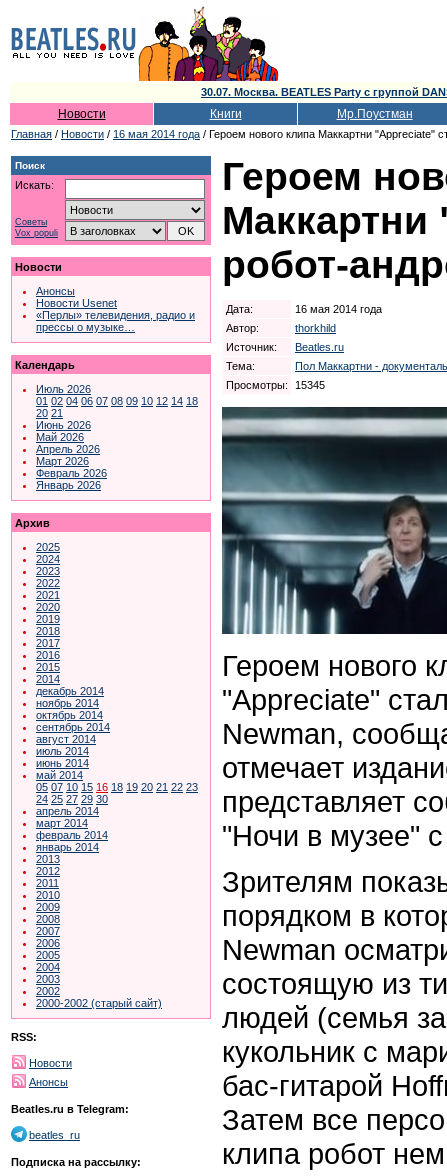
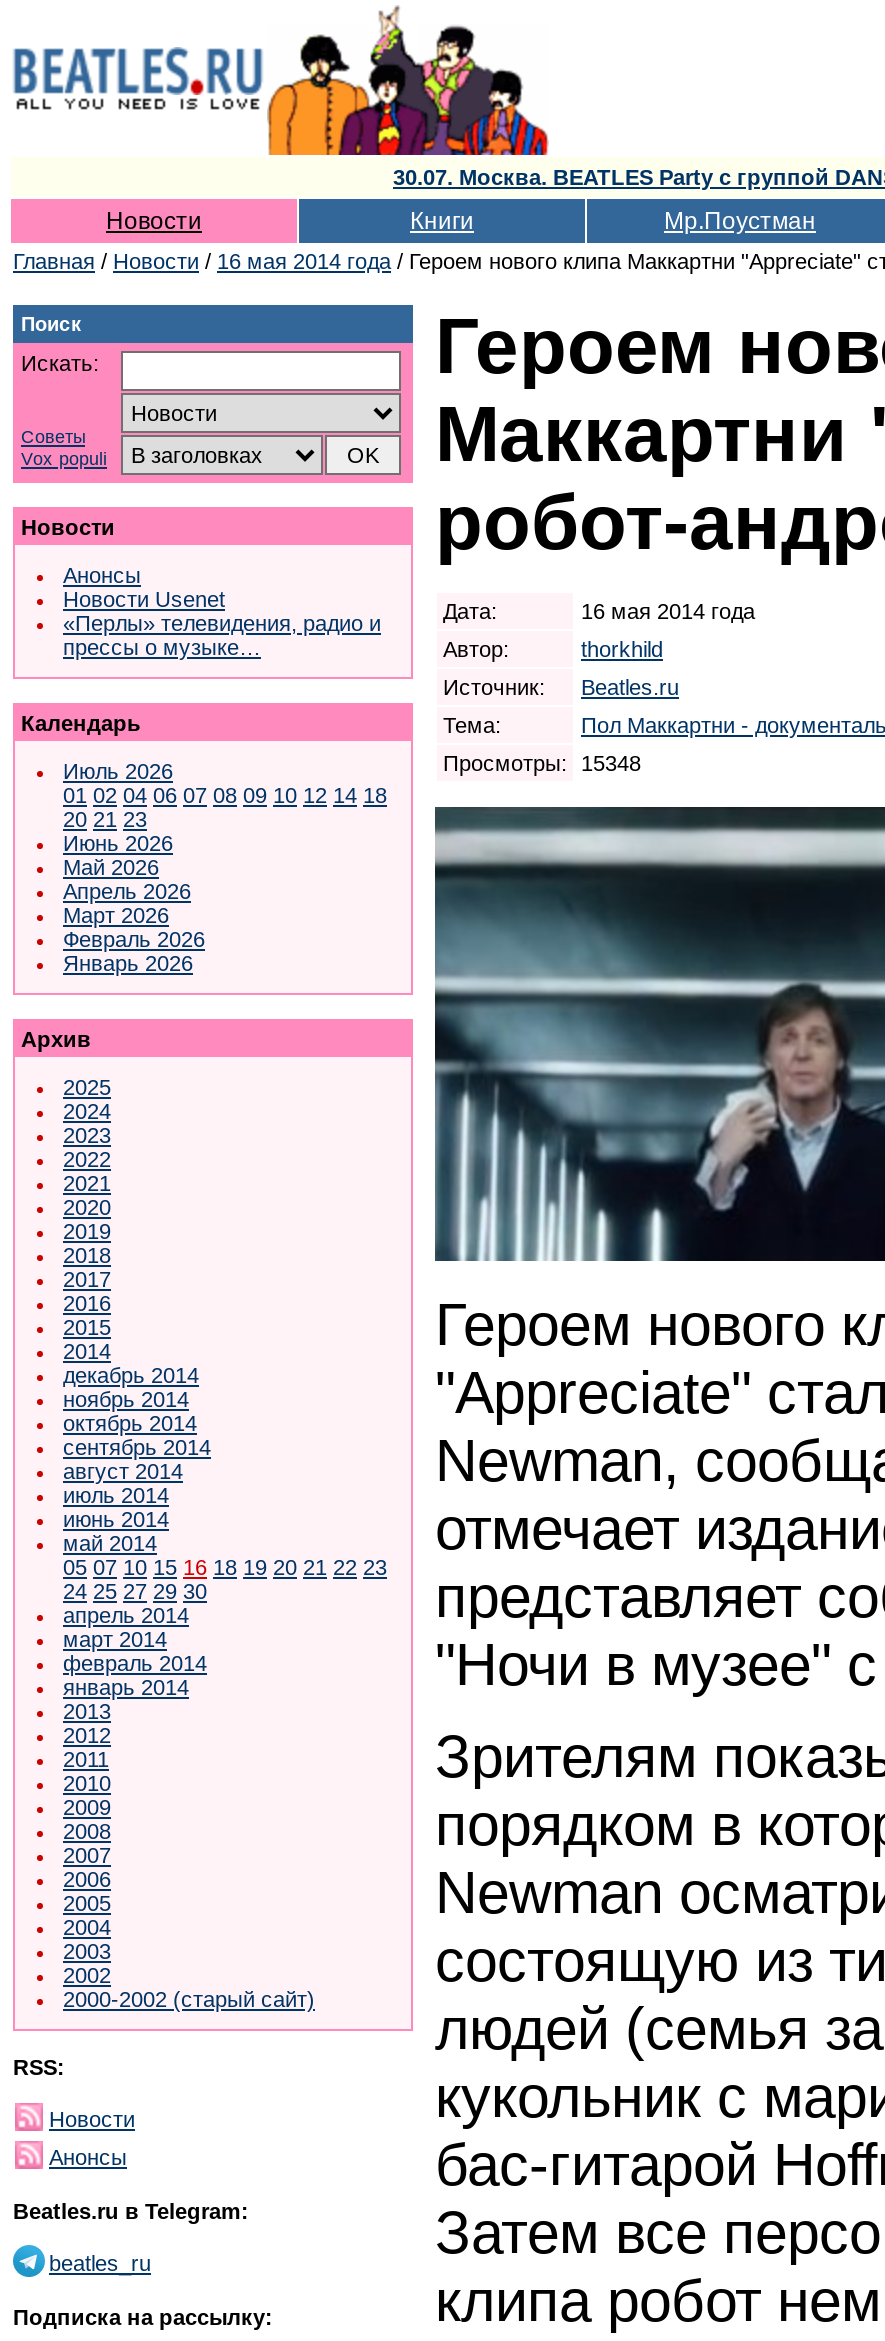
[226,379,325,391] Просмотры: 15345 -> [443,750,641,774] Просмотры: 15348
[36,407,63,419] 20 21 -> [63,807,147,831] 20 21 23

